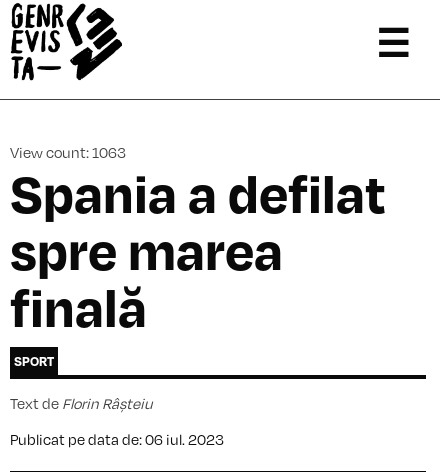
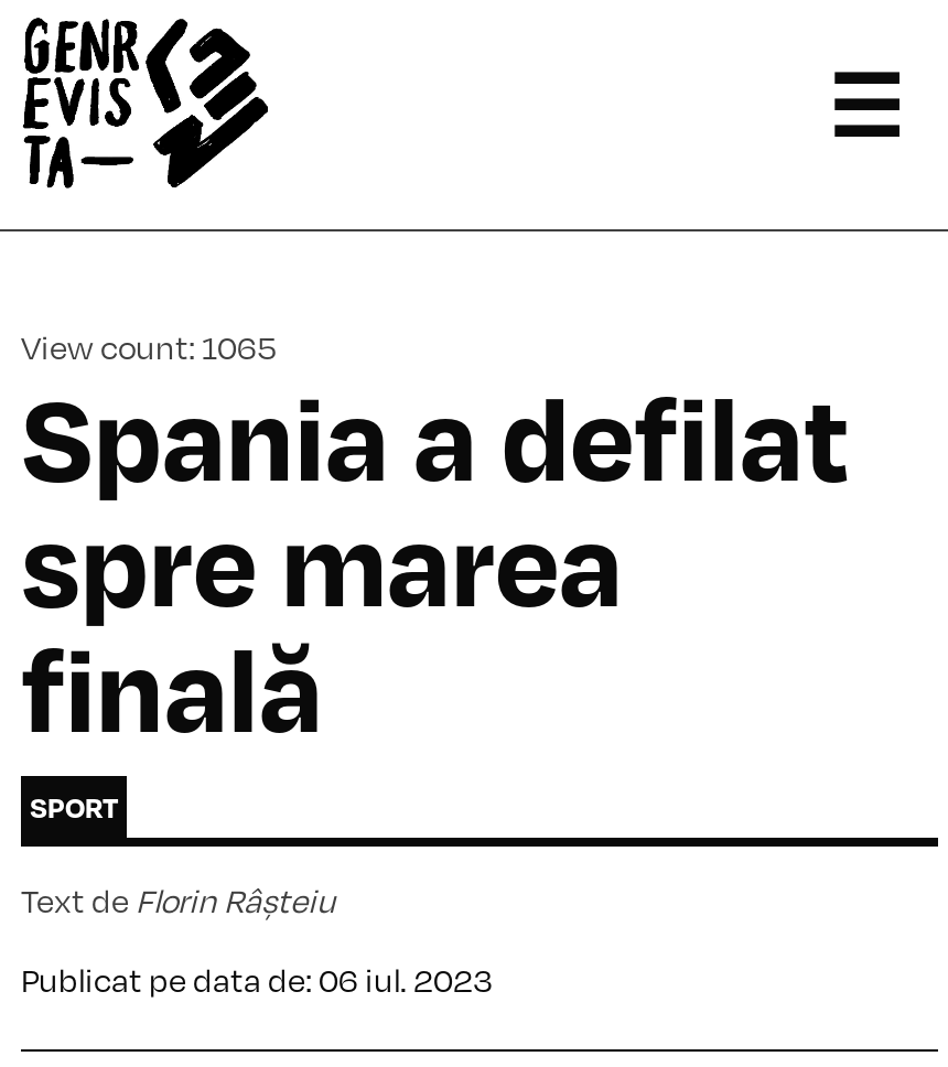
[10,143,126,161] View count: 1063 -> [21,326,277,366] View count: 1065

